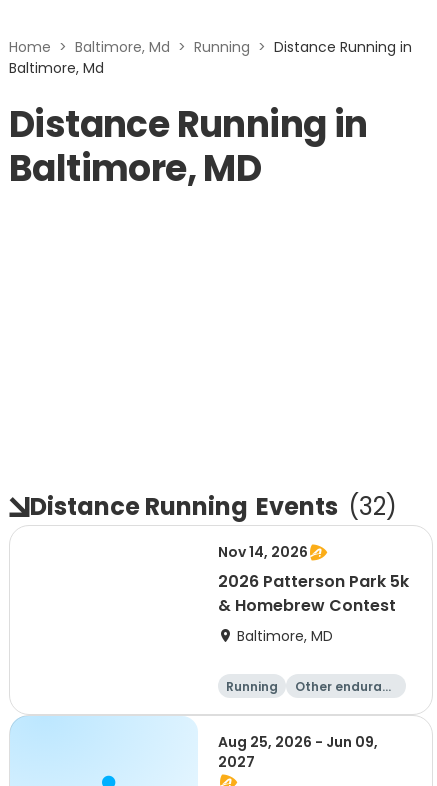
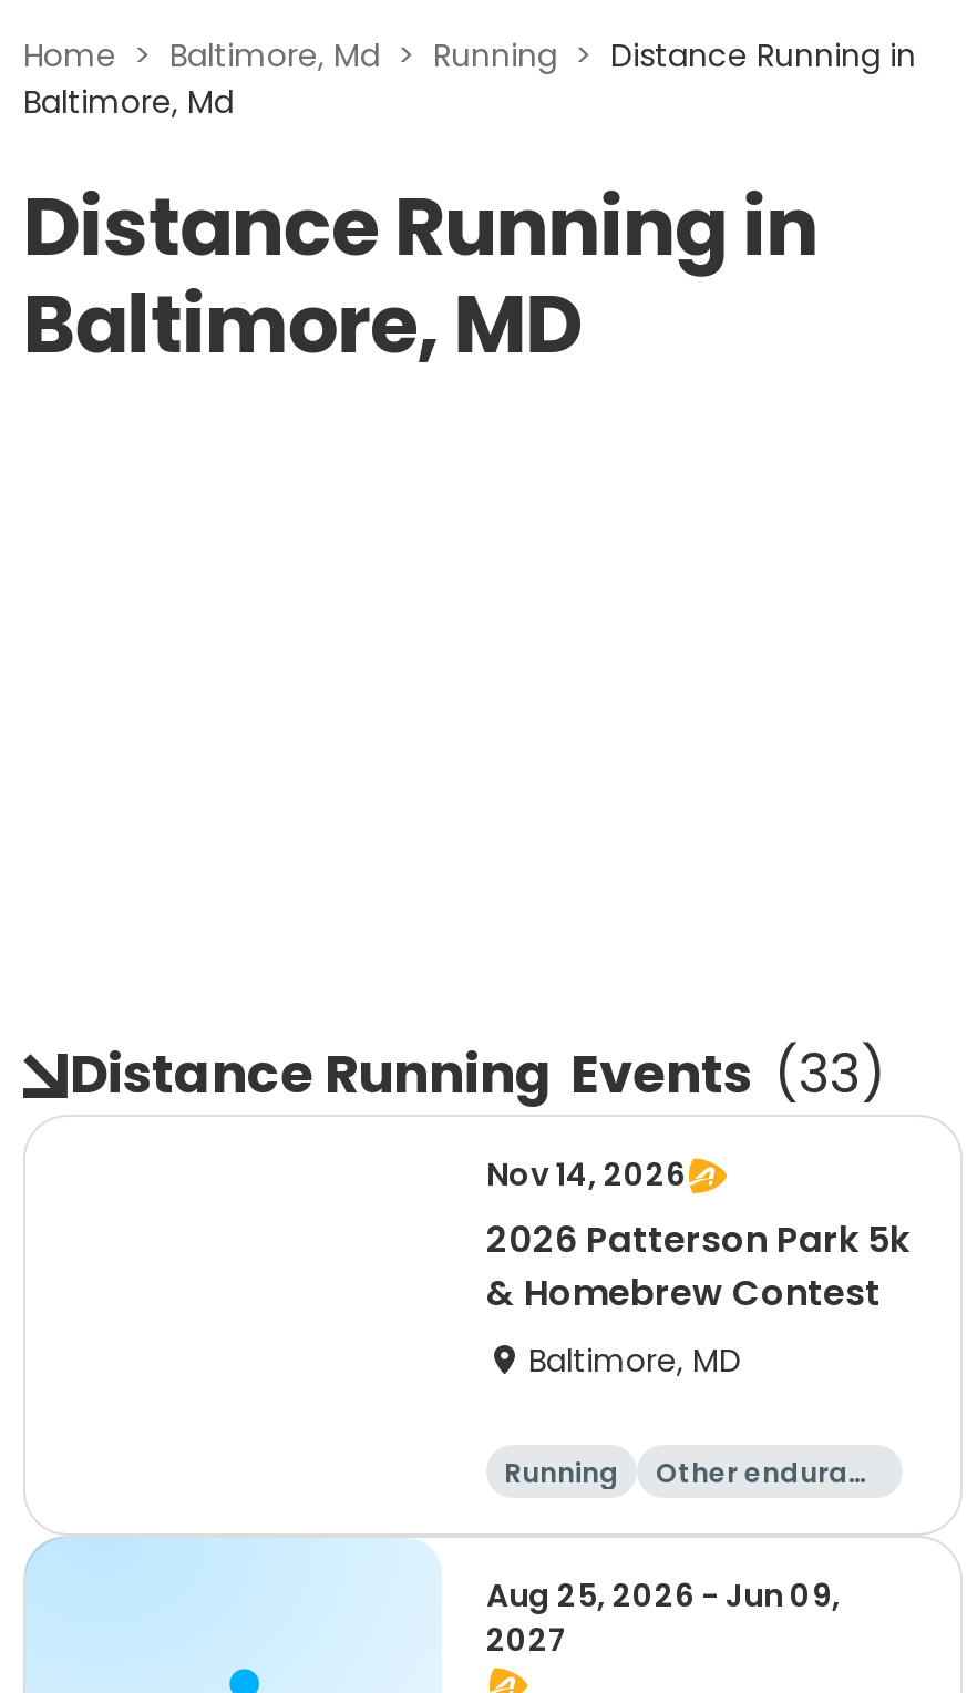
[30,490,397,523] Distance Running Events (32) -> [70,1037,885,1110] Distance Running Events (33)

